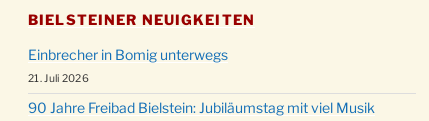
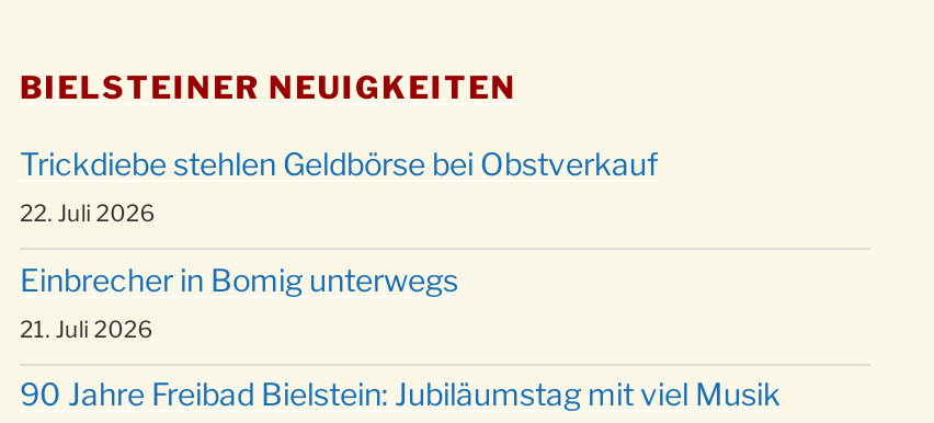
none -> [20,144,658,228] Trickdiebe stehlen Geldbörse bei Obstverkauf | 22. Juli 2026

